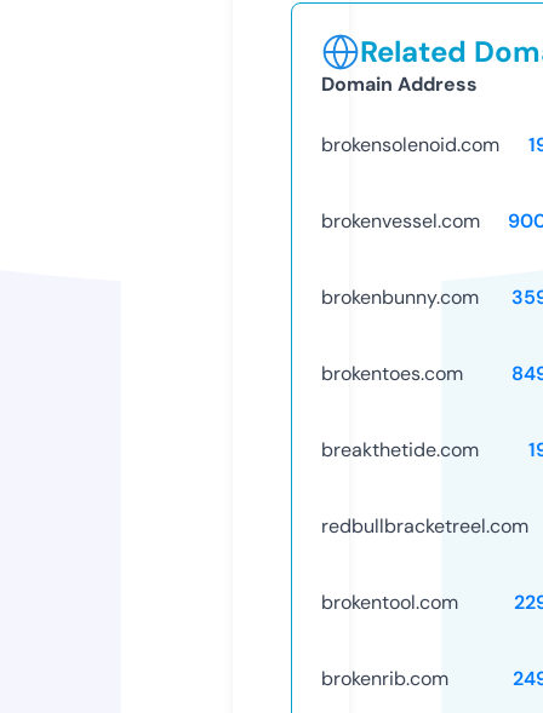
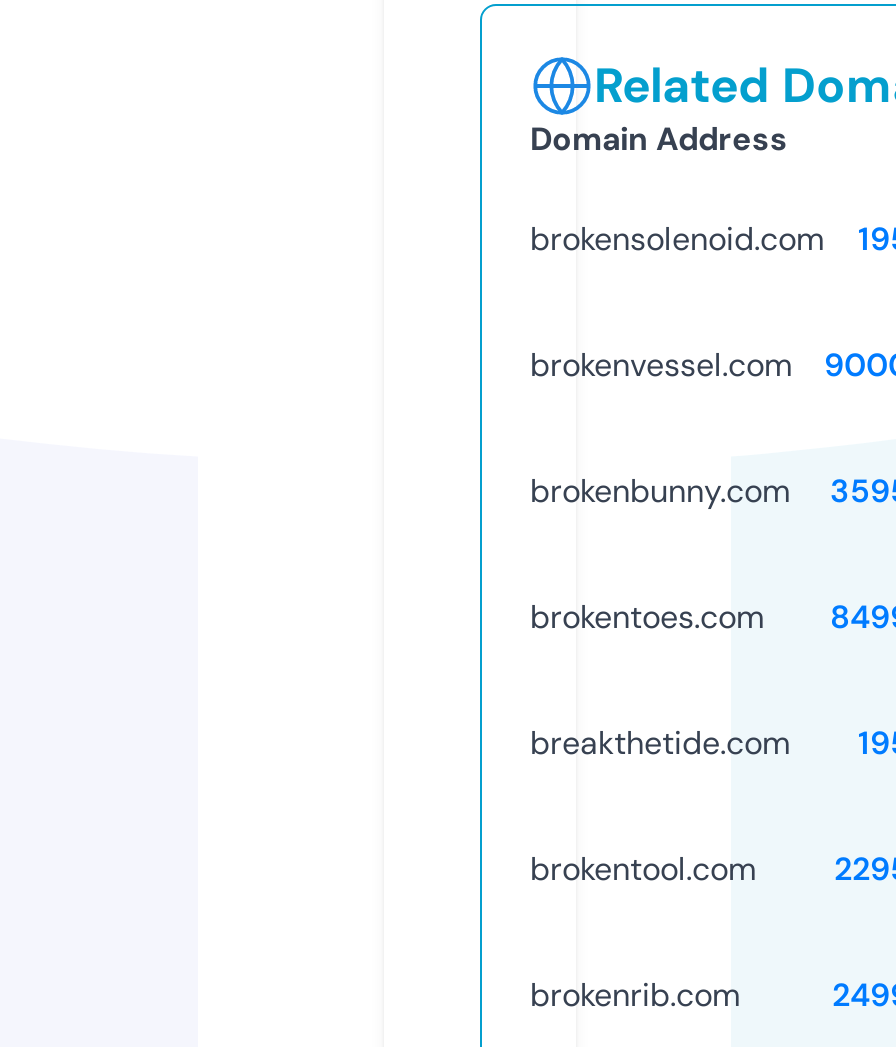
[321,513,528,538] redbullbracketreel.com -> none

